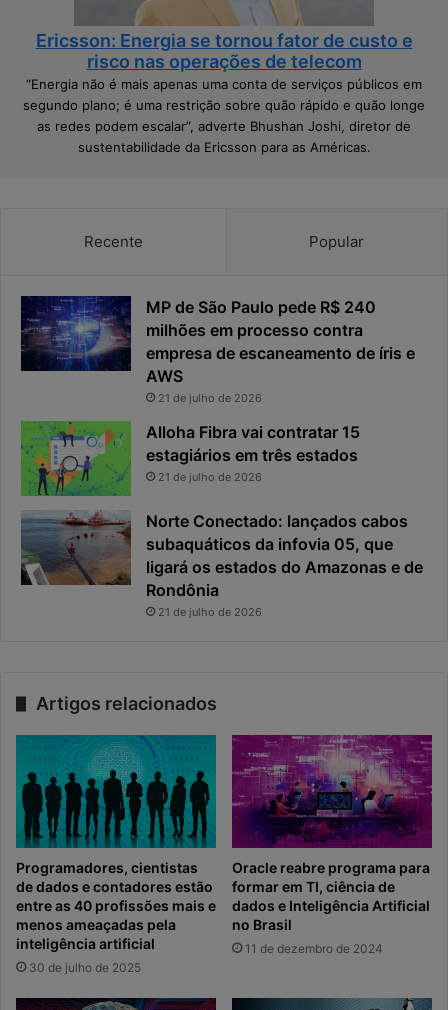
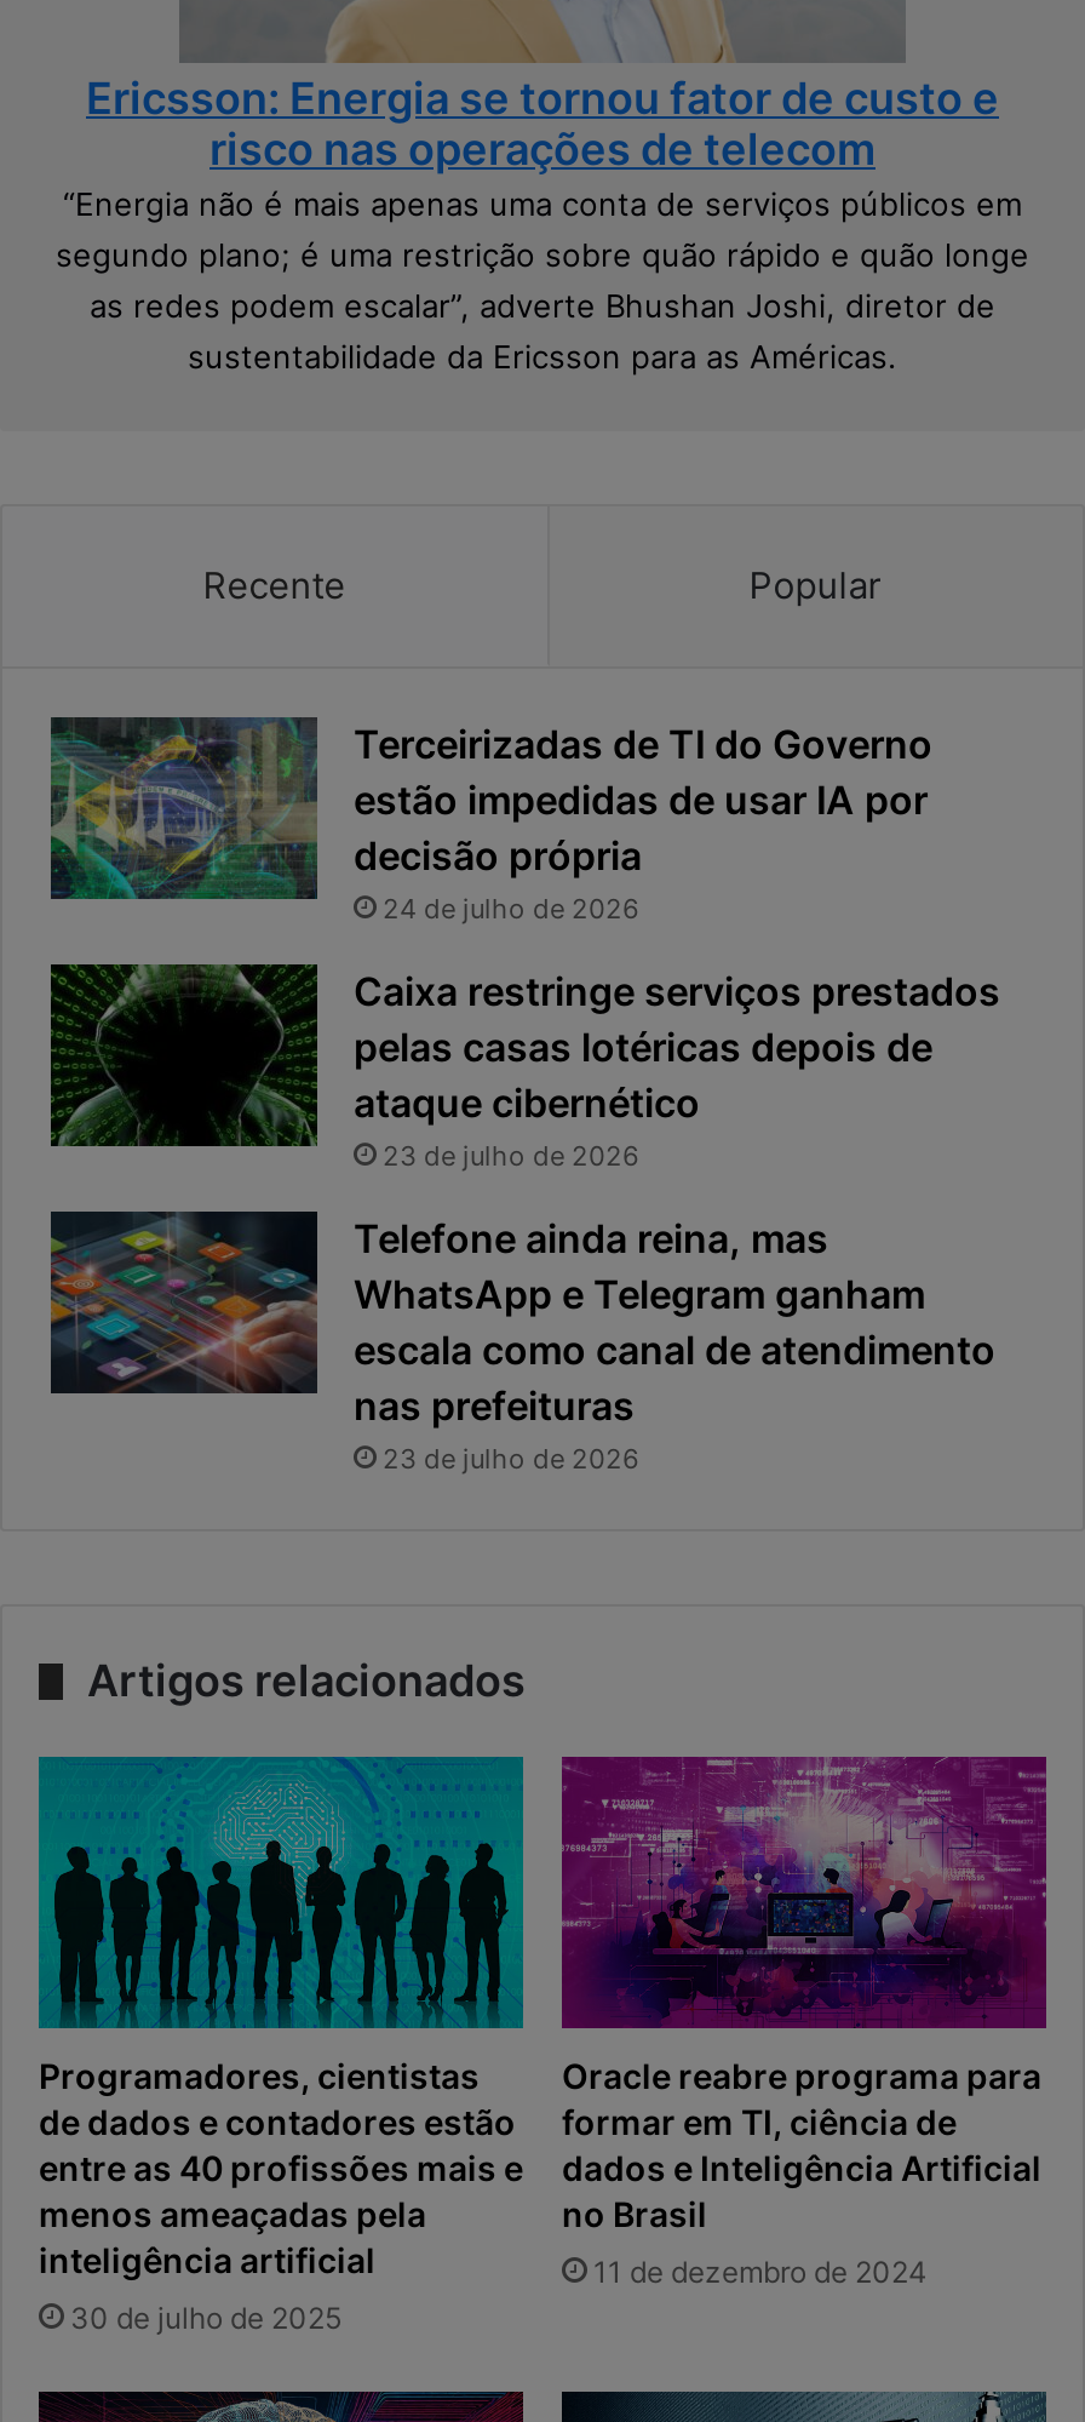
[20,295,415,405] [image] | MP de São Paulo pede R$ 240 | milhões em processo contra | empresa de escaneamento de íris e | AWS | 21 de julho de 2026 -> [48,715,932,925] [image] | Terceirizadas de TI do Governo | estão impedidas de usar IA por | decisão própria | 24 de julho de 2026
[20,408,360,497] [image] | Alloha Fibra vai contratar 15 | estagiários em três estados | 21 de julho de 2026 -> [48,962,1000,1178] [image] | Caixa restringe serviços prestados | pelas casas lotéricas depois de | ataque cibernético | 23 de julho de 2026
[21,510,423,619] [image] | Norte Conectado: lançados cabos | subaquáticos da infovia 05, que | ligará os estados do Amazonas e de | Rondônia | 21 de julho de 2026 -> [48,1209,995,1475] [image] | Telefone ainda reina, mas | WhatsApp e Telegram ganham | escala como canal de atendimento | nas prefeituras | 23 de julho de 2026

